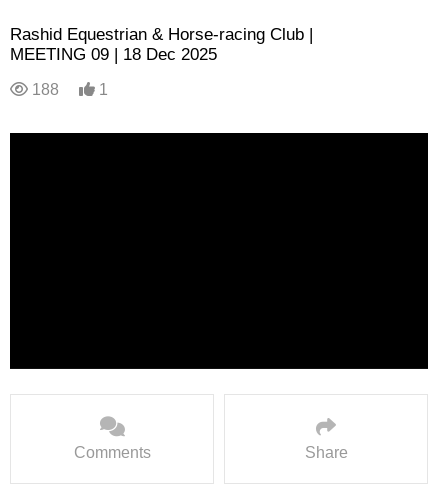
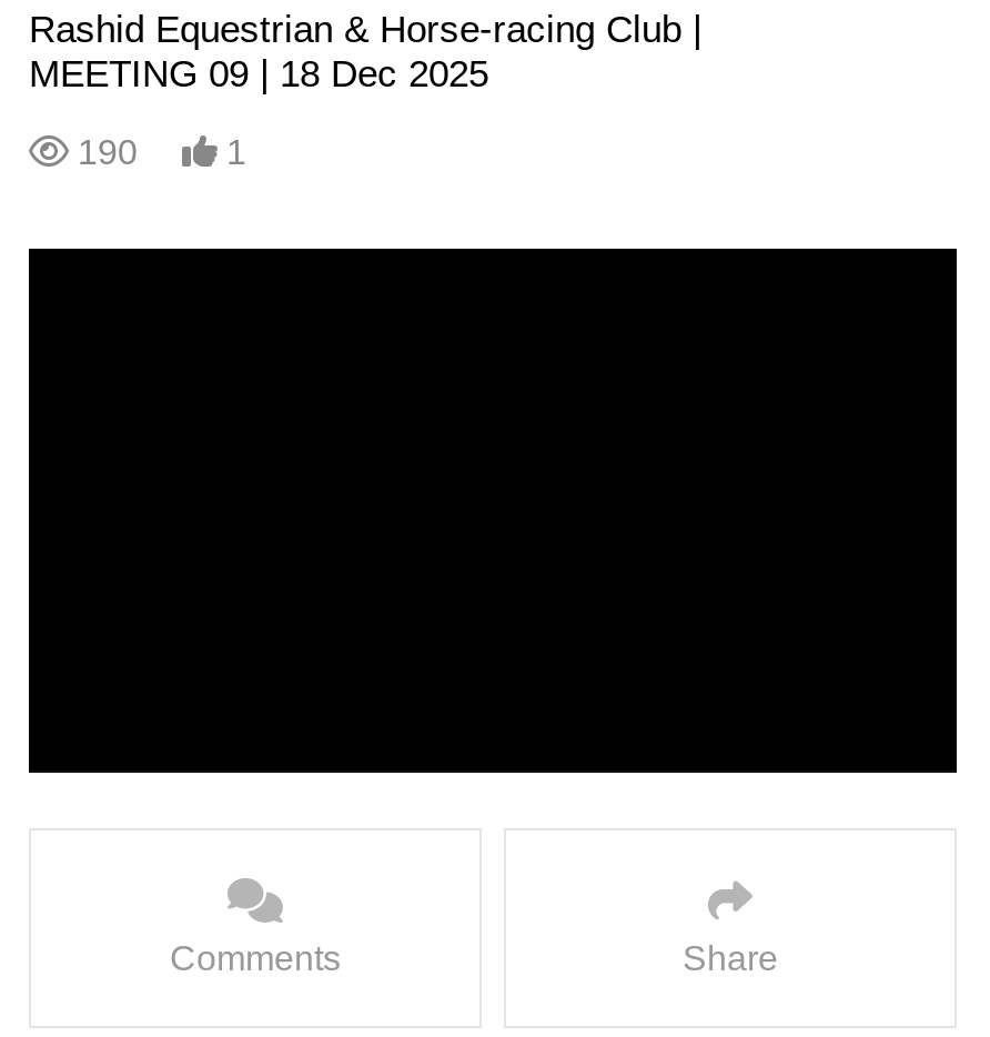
[32,81,63,98] 188 -> [78,134,147,172] 190

